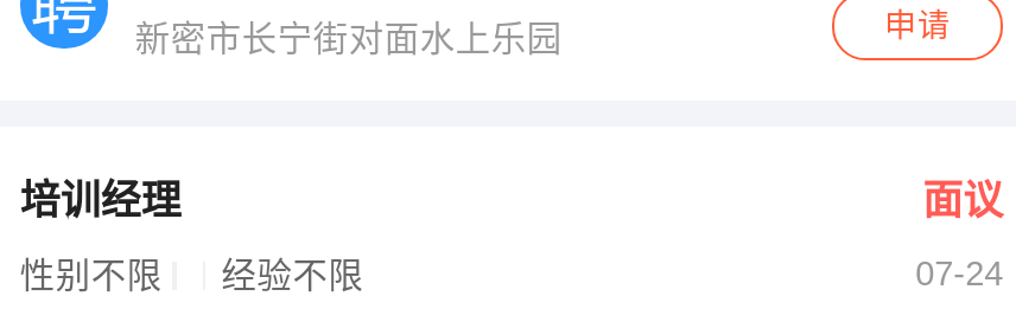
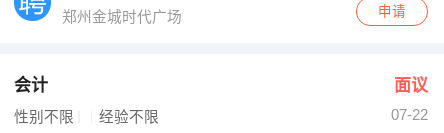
[135,21,572,59] 新密市长宁街对面水上乐园 -> [62,9,186,25] 郑州金城时代广场
[20,179,181,224] 培训经理 -> [14,76,48,95] 会计
[915,254,1003,292] 07-24 -> [391,107,428,123] 07-22

